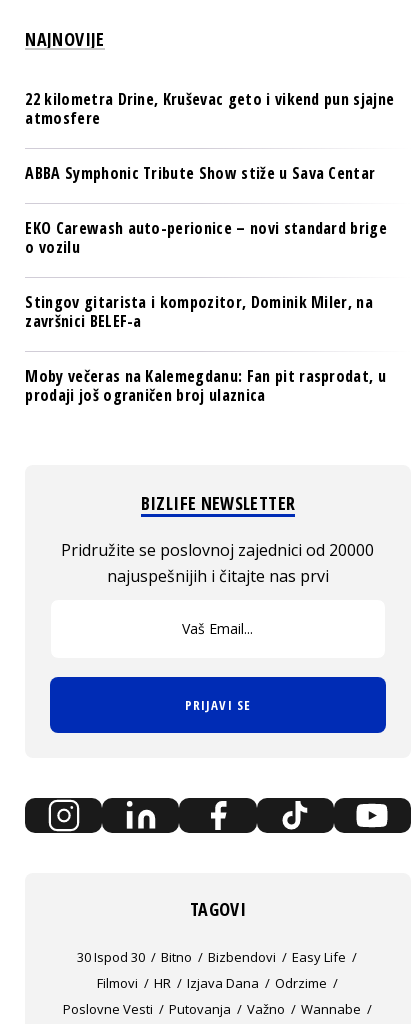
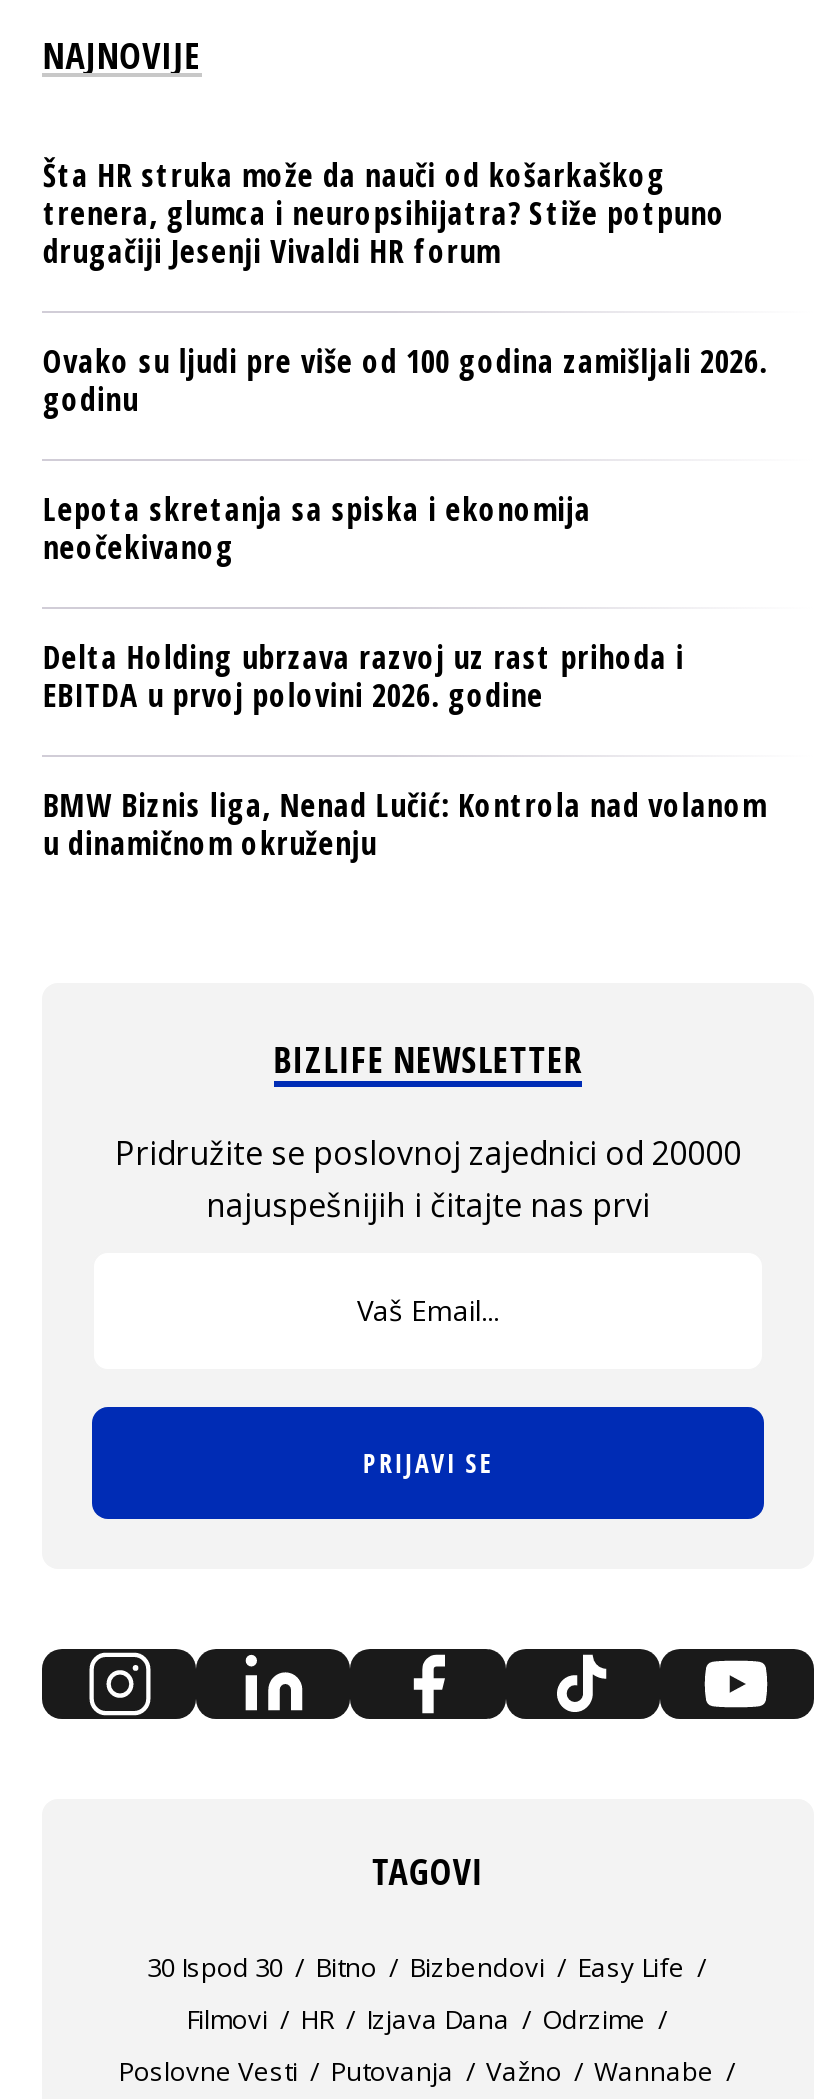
[25,88,394,129] 22 kilometra Drine, Kruševac geto i vikend pun sjajne | atmosfere -> [43,153,725,273] Šta HR struka može da nauči od košarkaškog | trenera, glumca i neuropsihijatra? Stiže potpuno | drugačiji Jesenji Vivaldi HR forum
[25,162,375,184] ABBA Symphonic Tribute Show stiže u Sava Centar -> [43,339,767,421] Ovako su ljudi pre više od 100 godina zamišljali 2026. | godinu
[25,217,387,258] EKO Carewash auto-perionice – novi standard brige | o vozilu -> [43,487,591,569] Lepota skretanja sa spiska i ekonomija | neočekivanog
[25,291,373,332] Stingov gitarista i kompozitor, Dominik Miler, na | završnici BELEF-a -> [43,635,684,717] Delta Holding ubrzava razvoj uz rast prihoda i | EBITDA u prvoj polovini 2026. godine
[25,365,386,406] Moby večeras na Kalemegdanu: Fan pit rasprodat, u | prodaji još ograničen broj ulaznica -> [43,783,767,865] BMW Biznis liga, Nenad Lučić: Kontrola nad volanom | u dinamičnom okruženju

